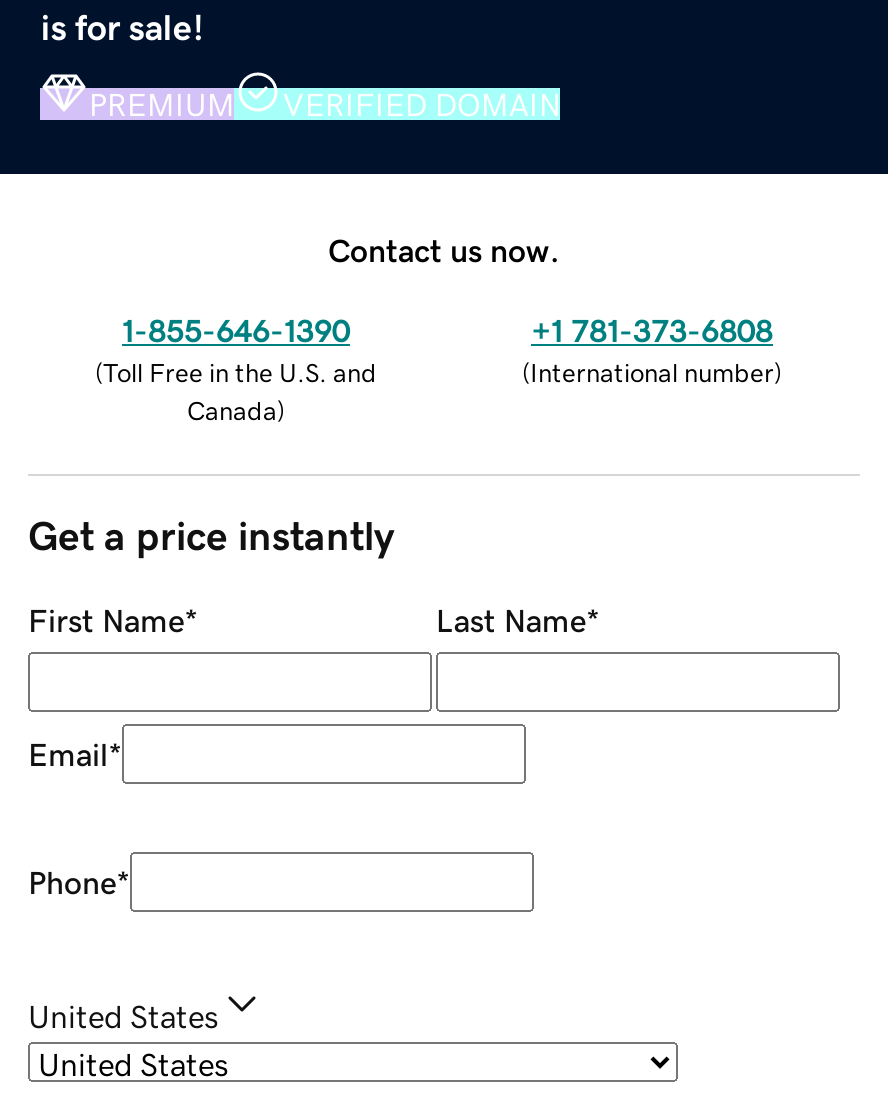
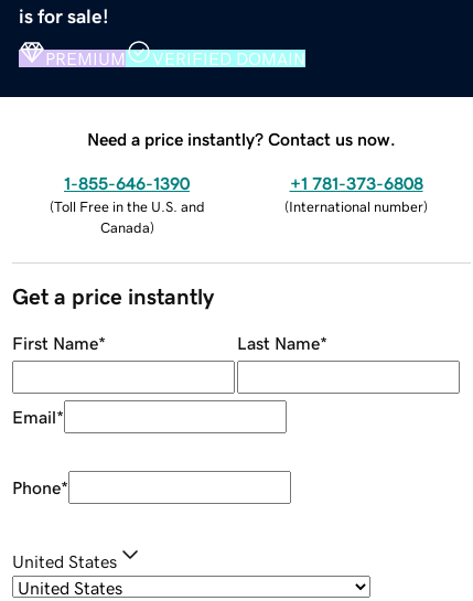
[328,233,560,265] Contact us now. -> [87,130,396,147] Need a price instantly? Contact us now.

